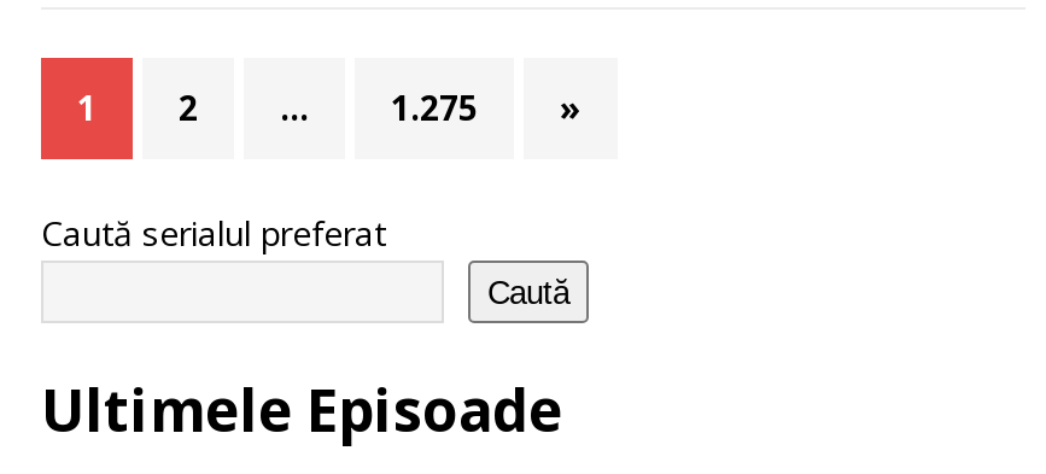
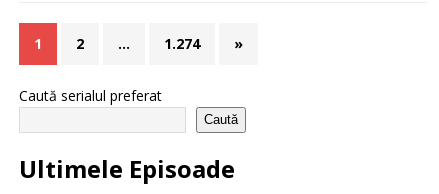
[391,84,478,130] 1.275 -> [164,33,200,52] 1.274

